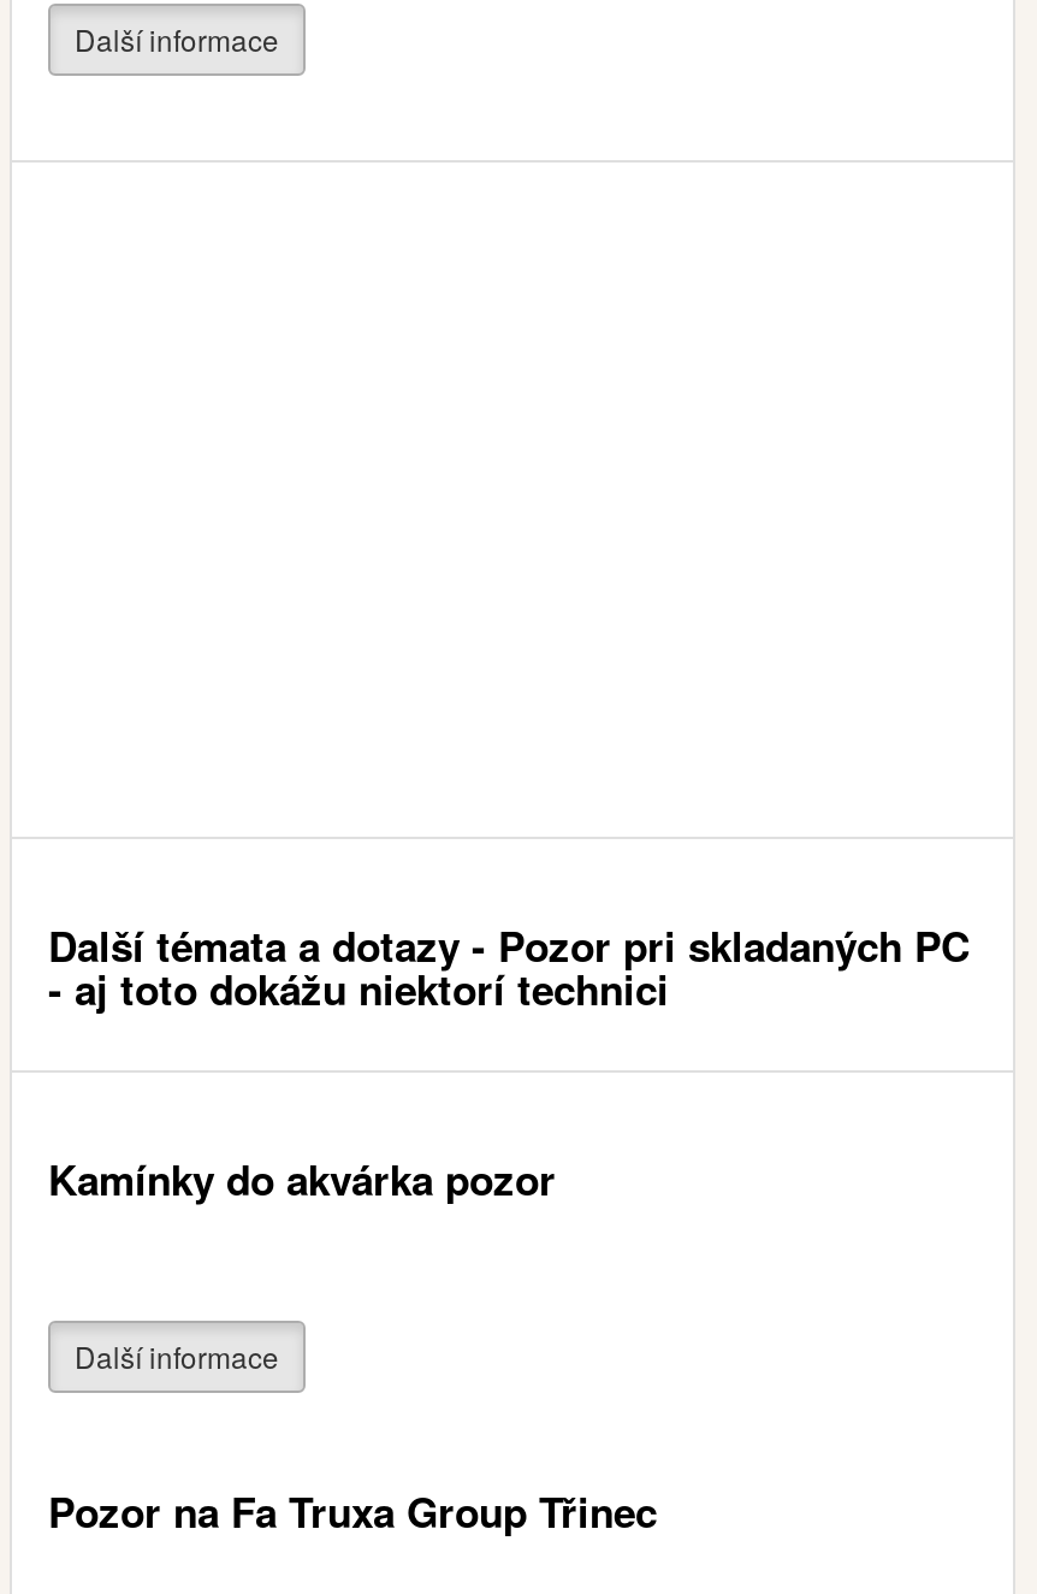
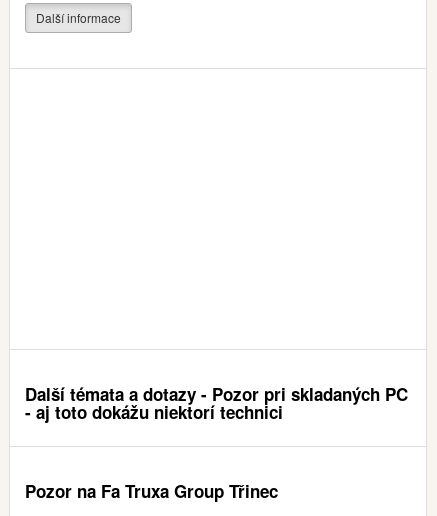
[48,1150,556,1376] Kamínky do akvárka pozor | Další informace -> none

